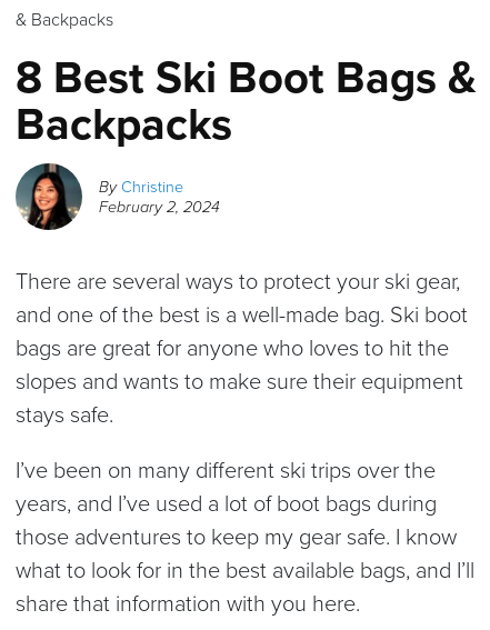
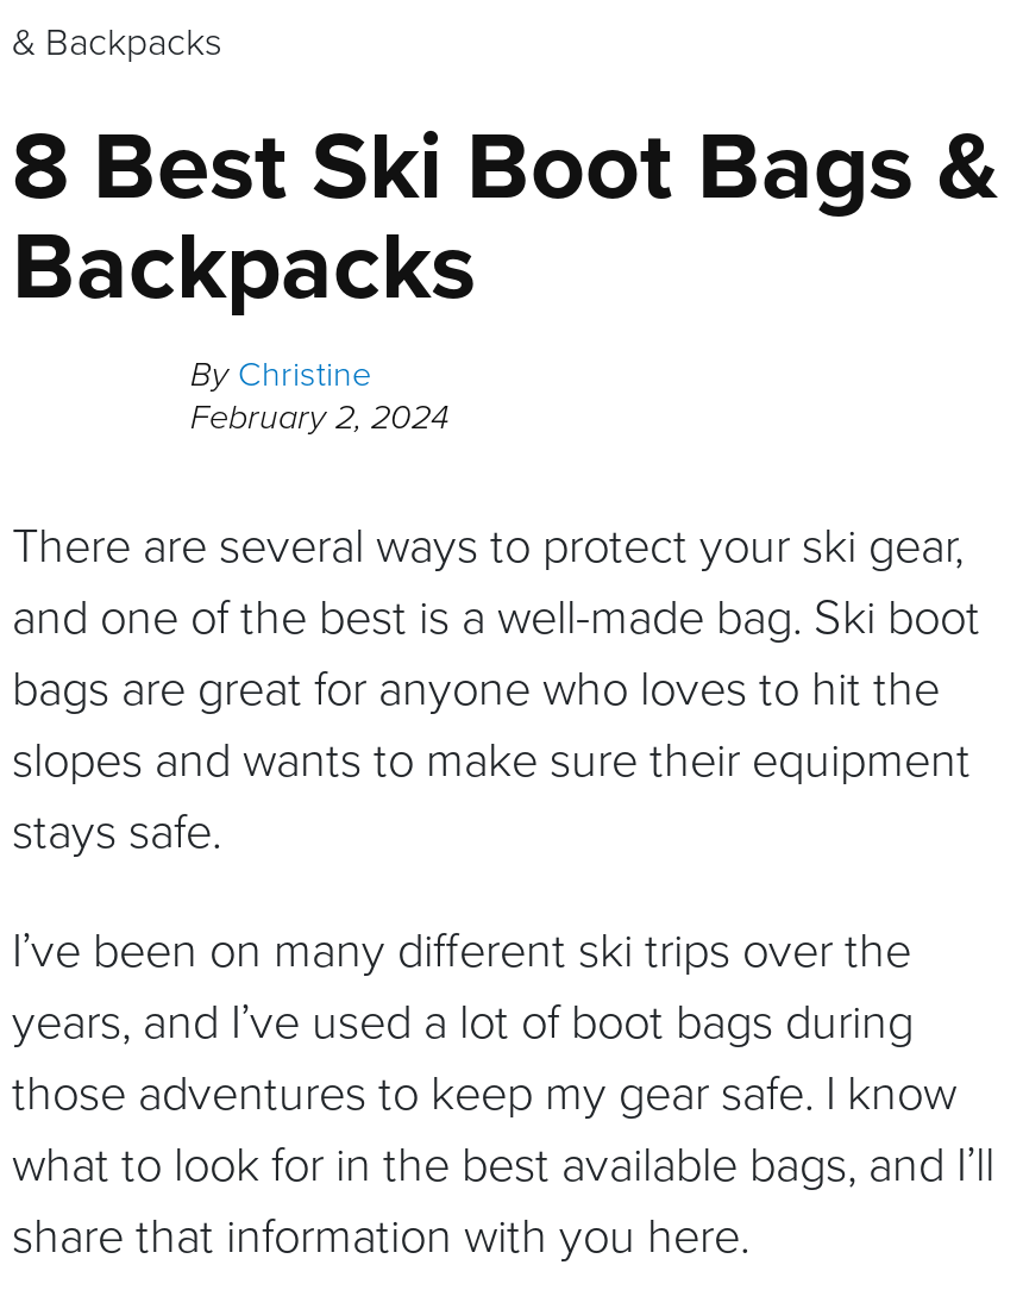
[14,162,83,231] [image] -> none

